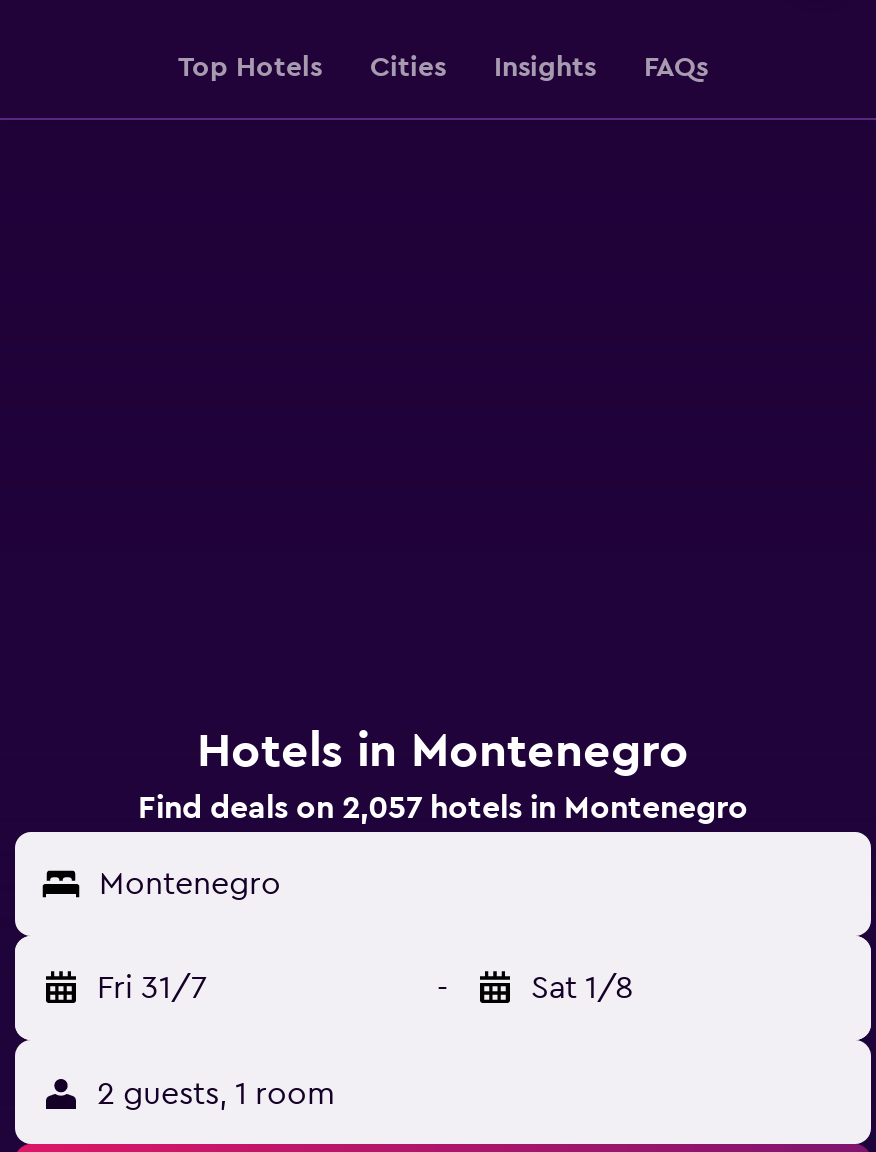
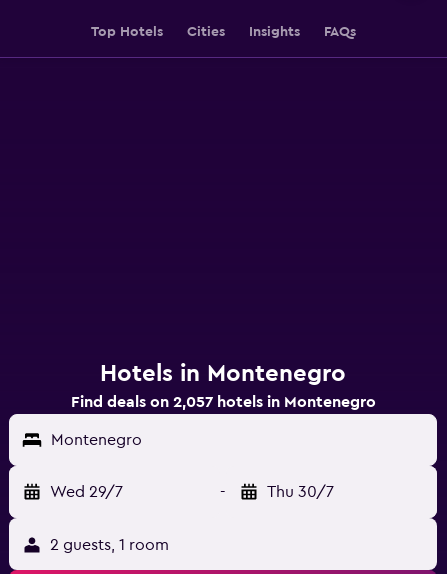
[97,972,207,1004] Fri 31/7 -> [50,484,123,500] Wed 29/7
[531,972,633,1004] Sat 1/8 -> [267,484,334,500] Thu 30/7

